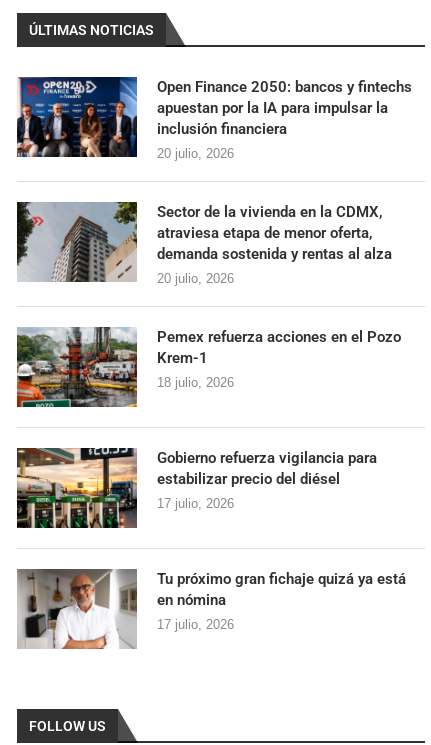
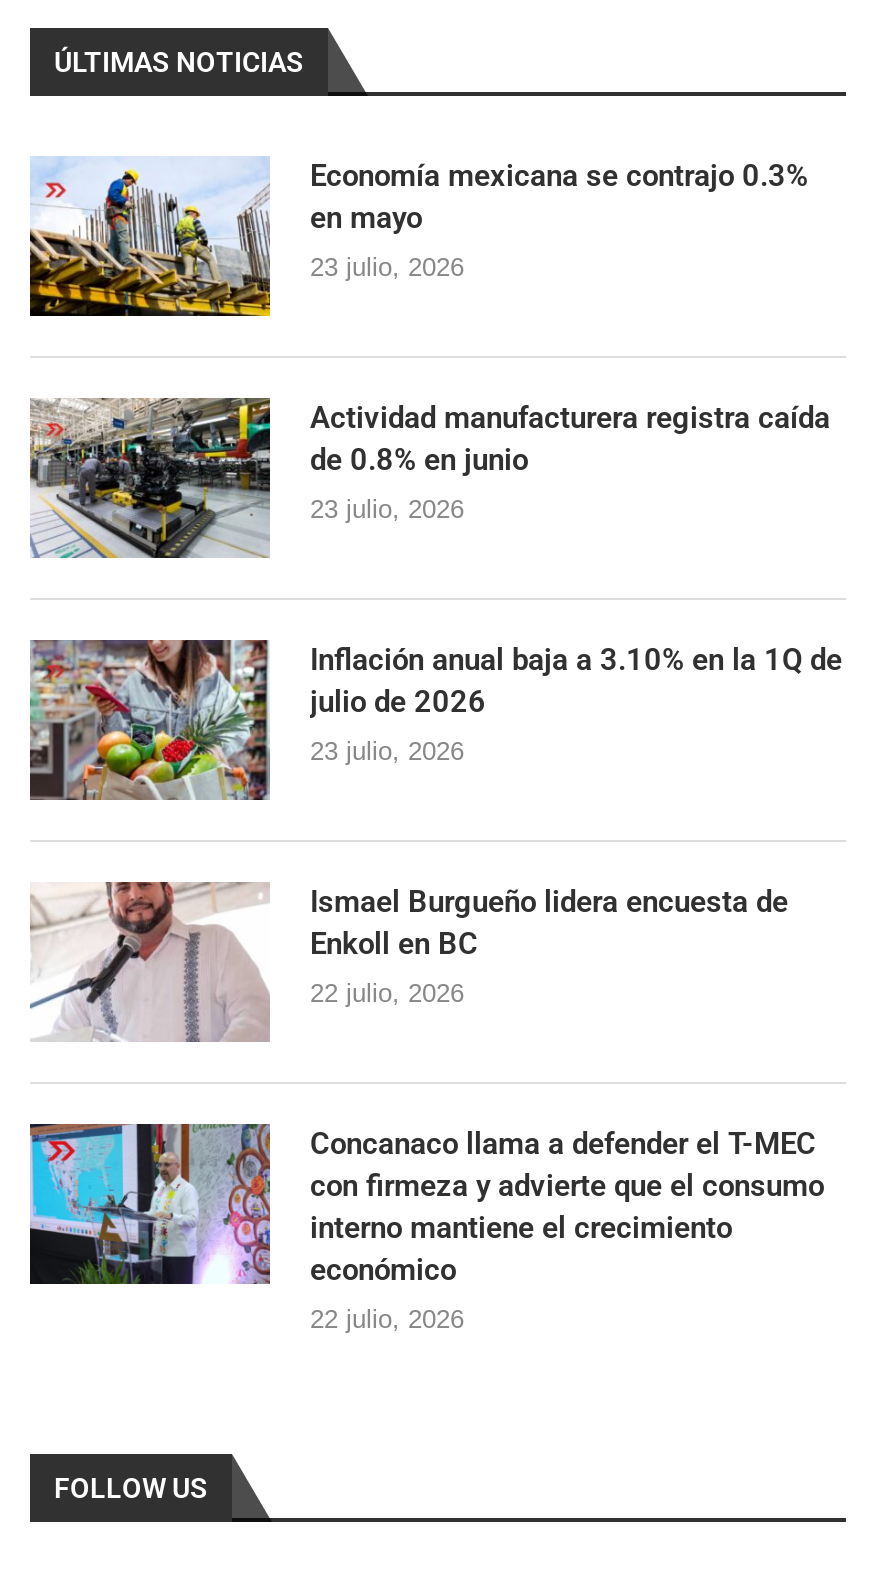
[16,76,412,161] [image] | Open Finance 2050: bancos y fintechs | apuestan por la IA para impulsar la | inclusión financiera | 20 julio, 2026 -> [28,156,808,318] [image] | Economía mexicana se contrajo 0.3% | en mayo | 23 julio, 2026
[16,198,392,286] [image] | Sector de la vivienda en la CDMX, | atraviesa etapa de menor oferta, | demanda sostenida y rentas al alza | 20 julio, 2026 -> [28,396,830,566] [image] | Actividad manufacturera registra caída | de 0.8% en junio | 23 julio, 2026
[16,319,401,408] [image] | Pemex refuerza acciones en el Pozo | Krem-1 | 18 julio, 2026 -> [30,638,842,816] [image] | Inflación anual baja a 3.10% en la 1Q de | julio de 2026 | 23 julio, 2026
[16,440,377,529] [image] | Gobierno refuerza vigilancia para | estabilizar precio del diésel | 17 julio, 2026 -> [30,880,788,1058] [image] | Ismael Burgueño lidera encuesta de | Enkoll en BC | 22 julio, 2026
[16,561,406,650] [image] | Tu próximo gran fichaje quizá ya está | en nómina | 17 julio, 2026 -> [28,1122,824,1334] [image] | Concanaco llama a defender el T-MEC | con firmeza y advierte que el consumo | interno mantiene el crecimiento | económico | 22 julio, 2026

